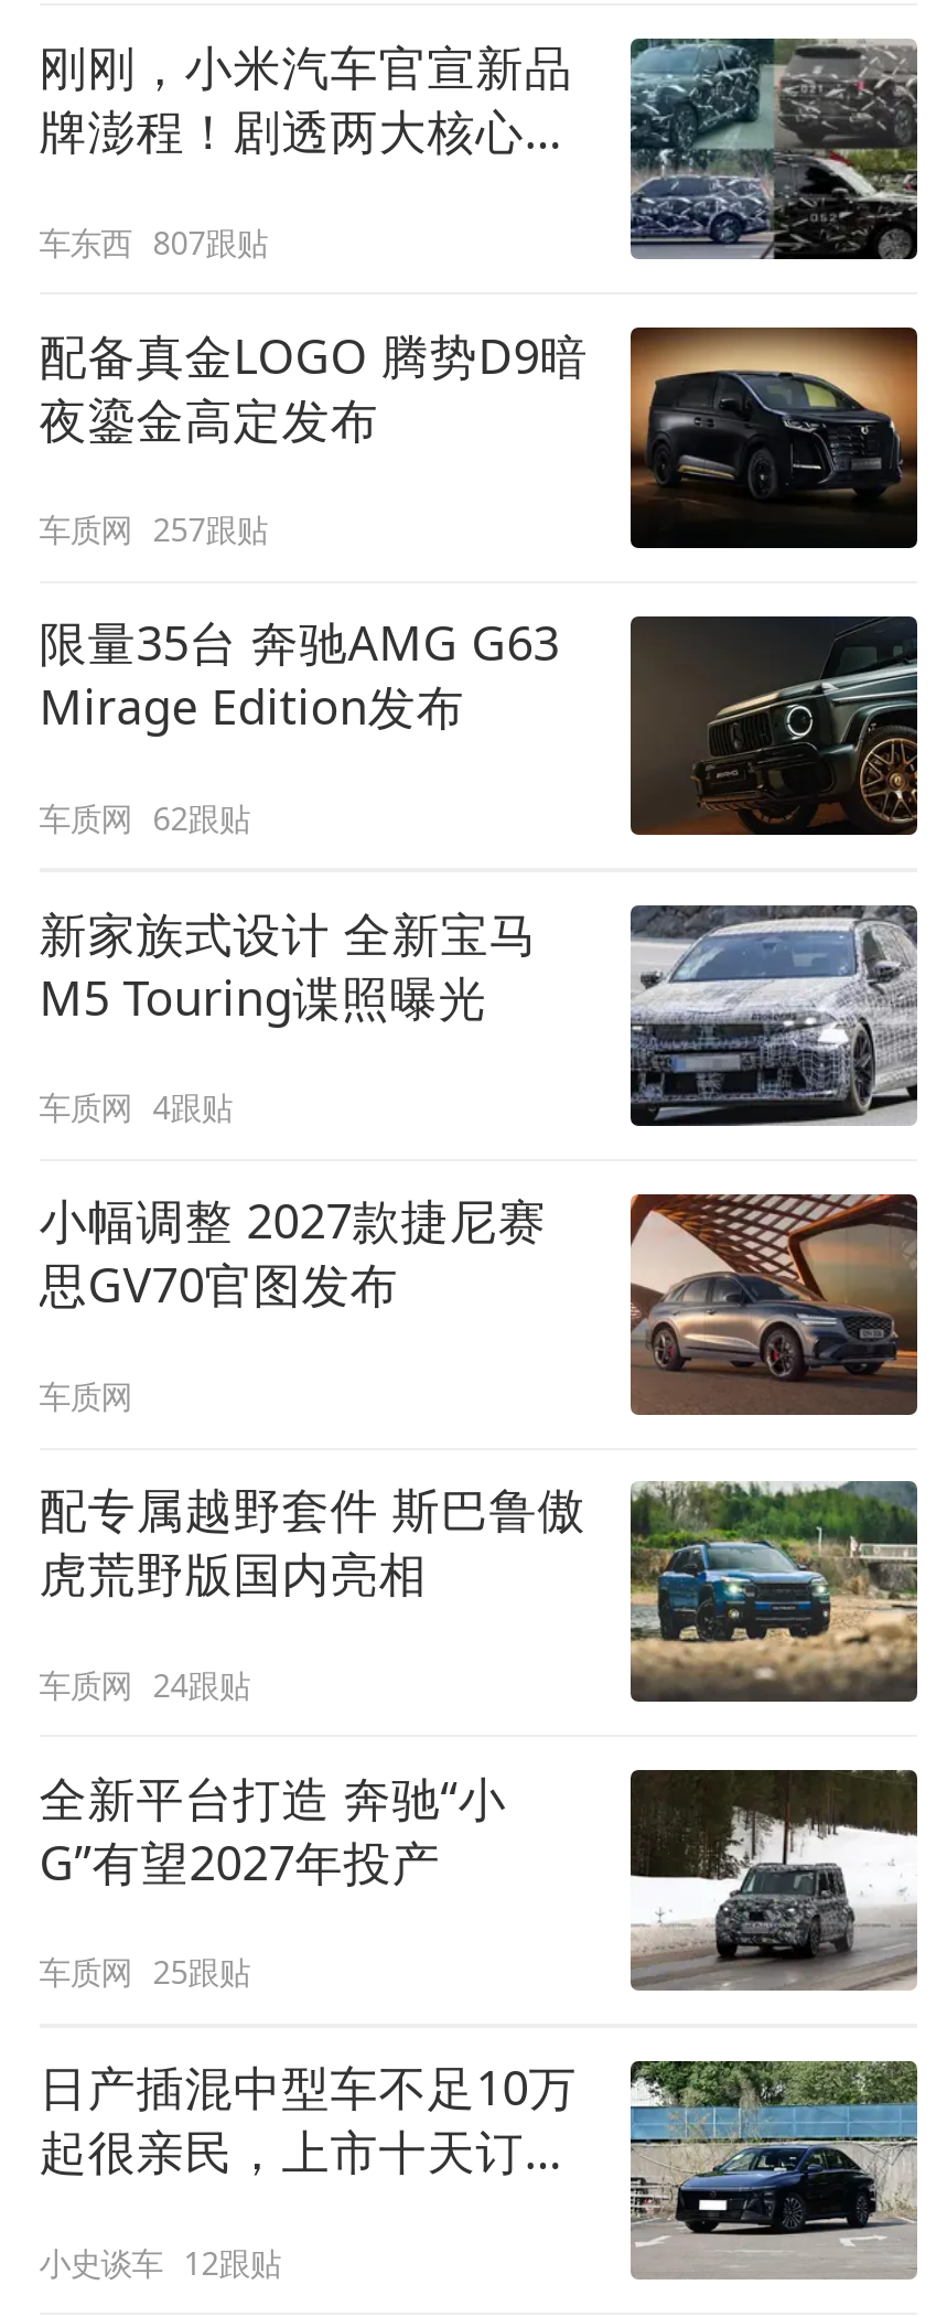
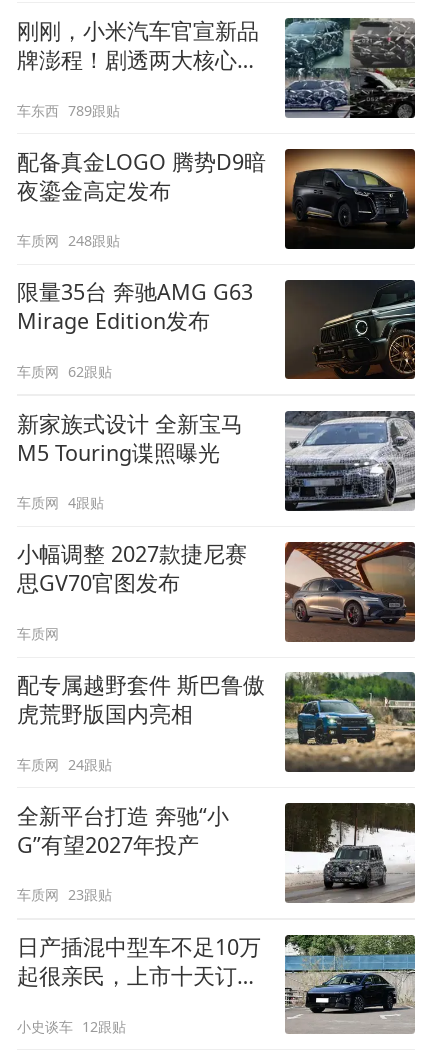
[39,221,267,262] 车东西 807跟贴 -> [17,100,120,119] 车东西 789跟贴
[39,509,267,551] 车质网 257跟贴 -> [17,231,120,250] 车质网 248跟贴
[39,1951,250,1993] 车质网 25跟贴 -> [17,885,112,904] 车质网 23跟贴

